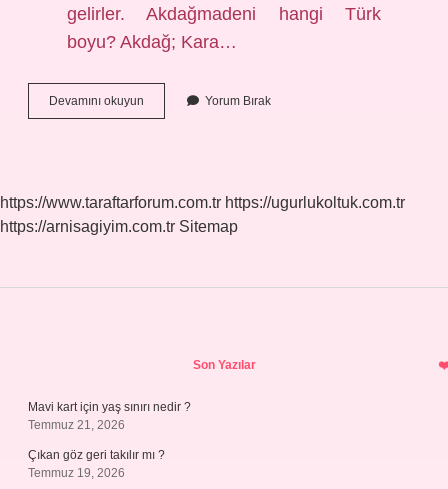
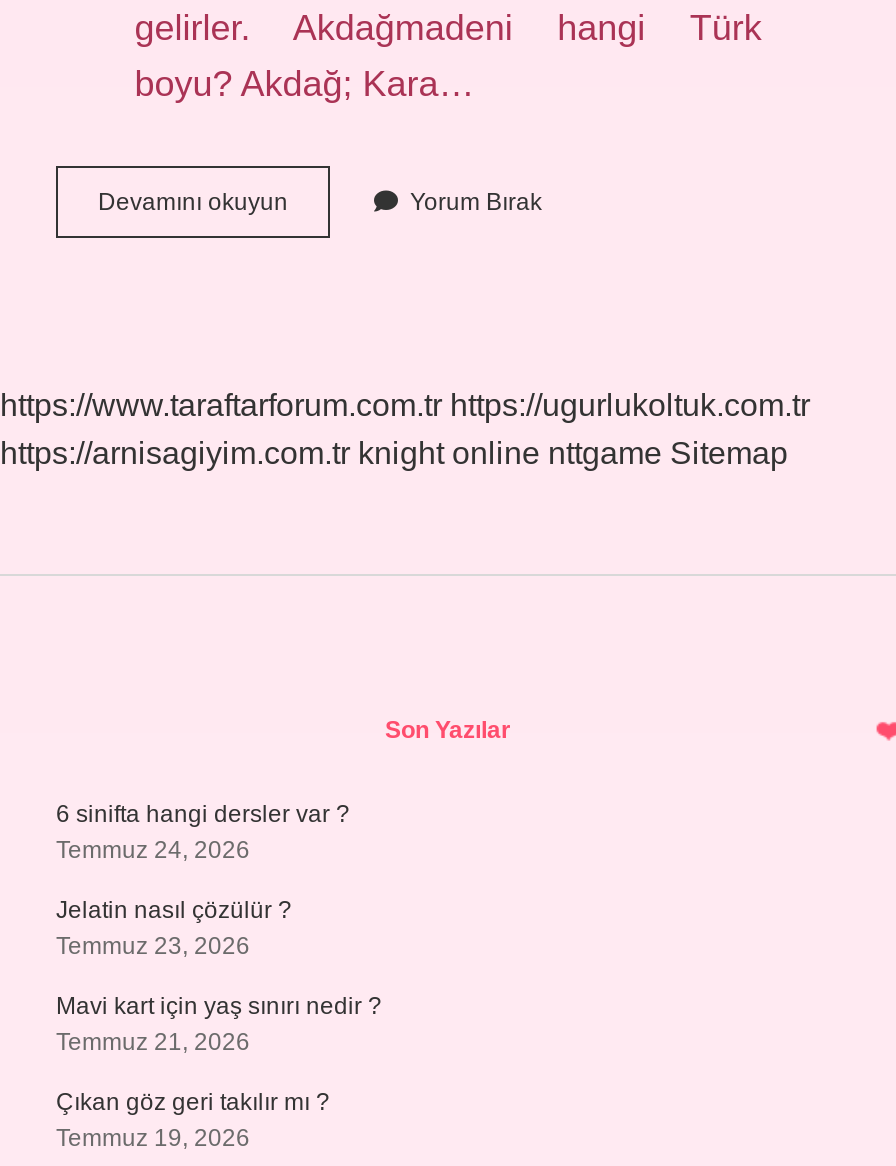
[0,218,238,235] https://arnisagiyim.com.tr Sitemap -> [0,436,788,470] https://arnisagiyim.com.tr knight online nttgame Sitemap
none -> [56,800,350,960] 6 sinifta hangi dersler var ? | Temmuz 24, 2026 | Jelatin nasıl çözülür ? | Temmuz 23, 2026

